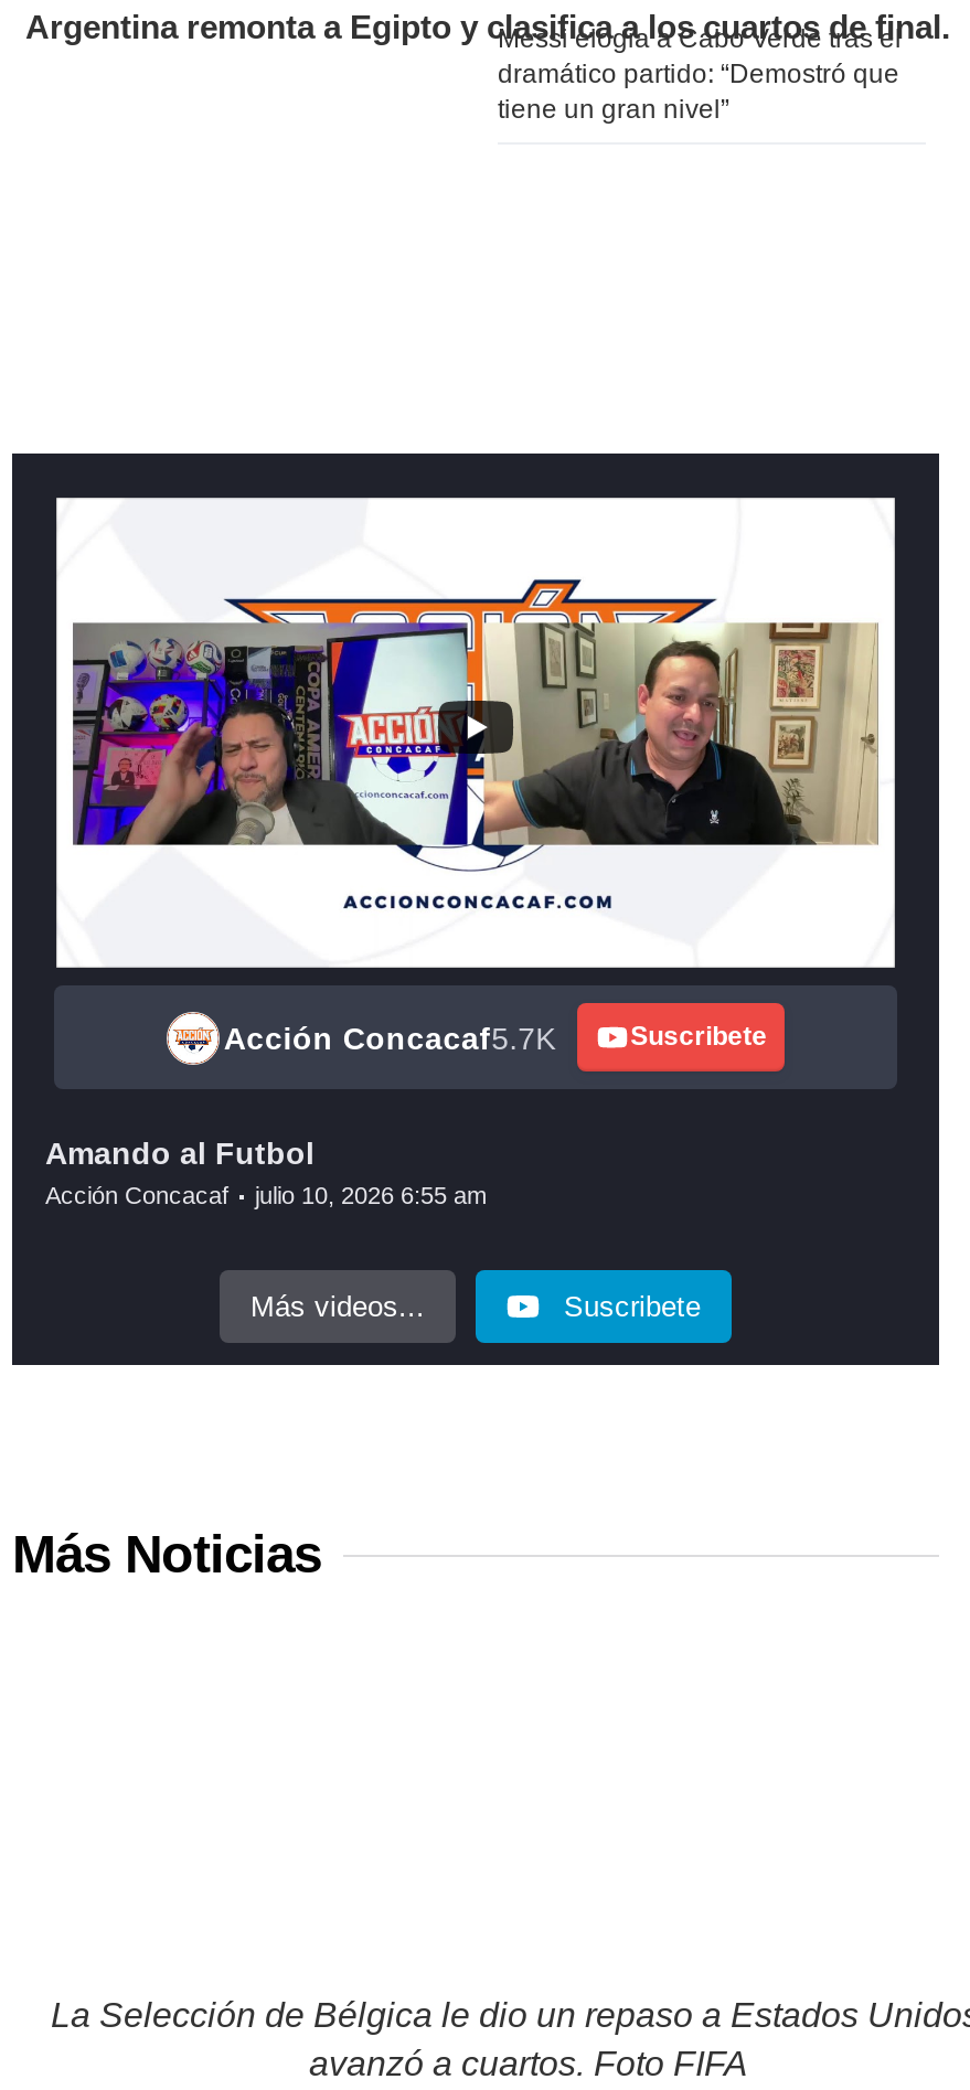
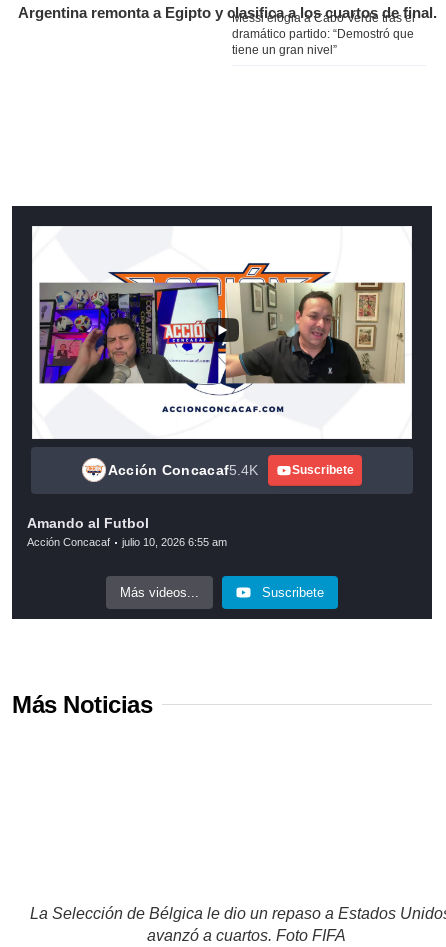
[224,1021,555,1056] Acción Concacaf5.7K -> [108,462,258,478] Acción Concacaf5.4K

